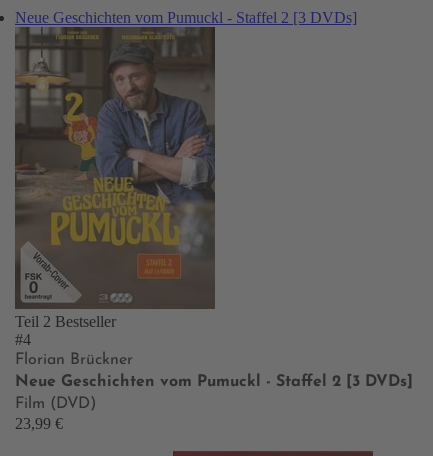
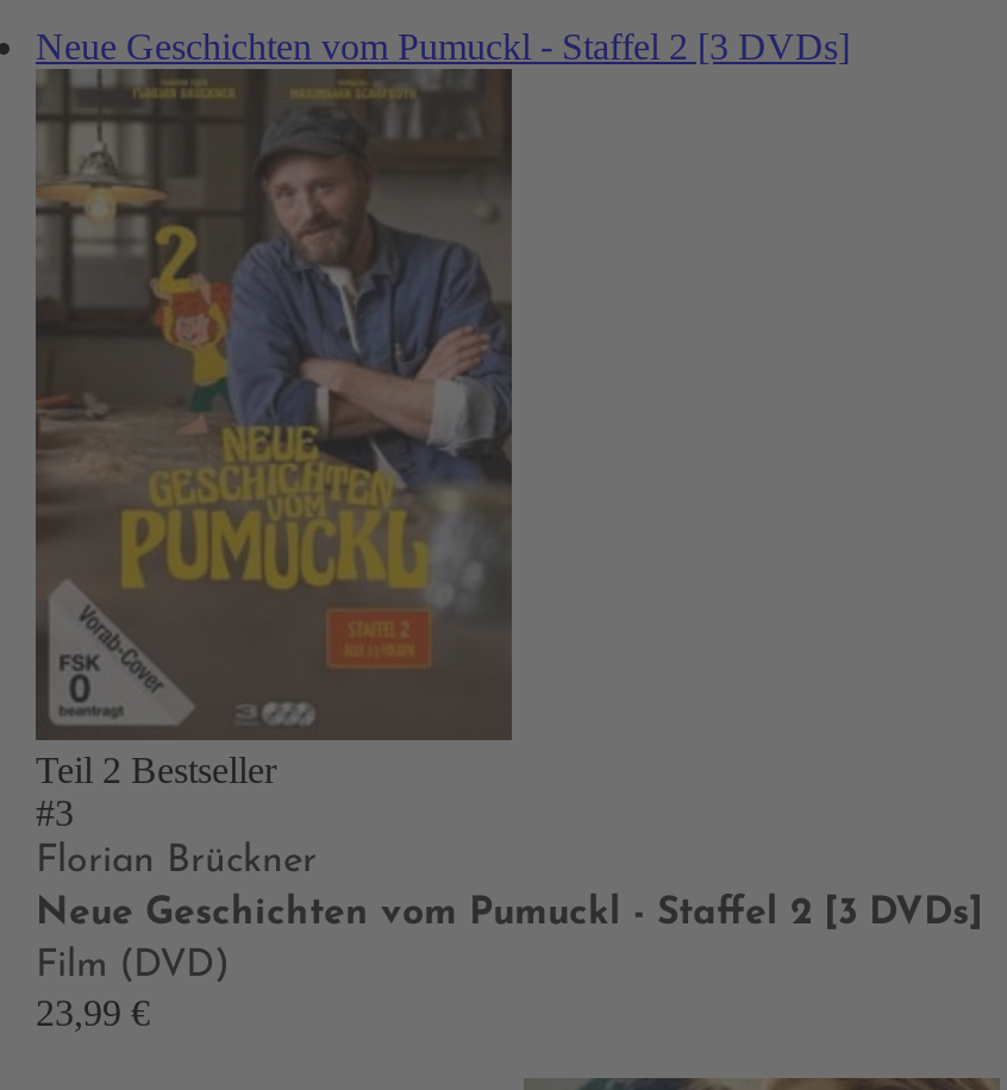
[15,331,31,348] #4 -> [36,793,74,833] #3

